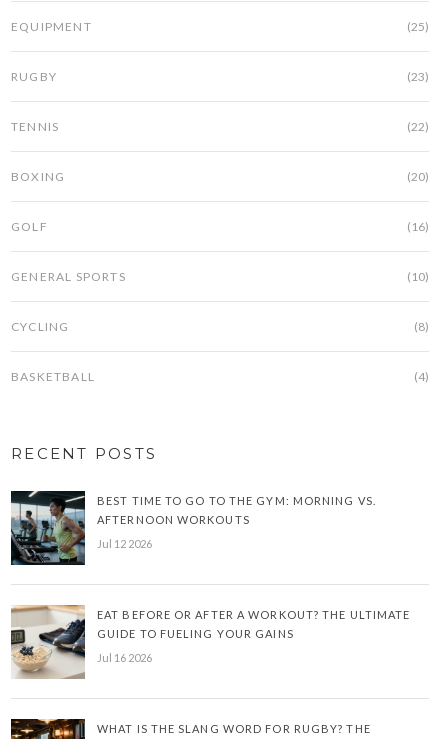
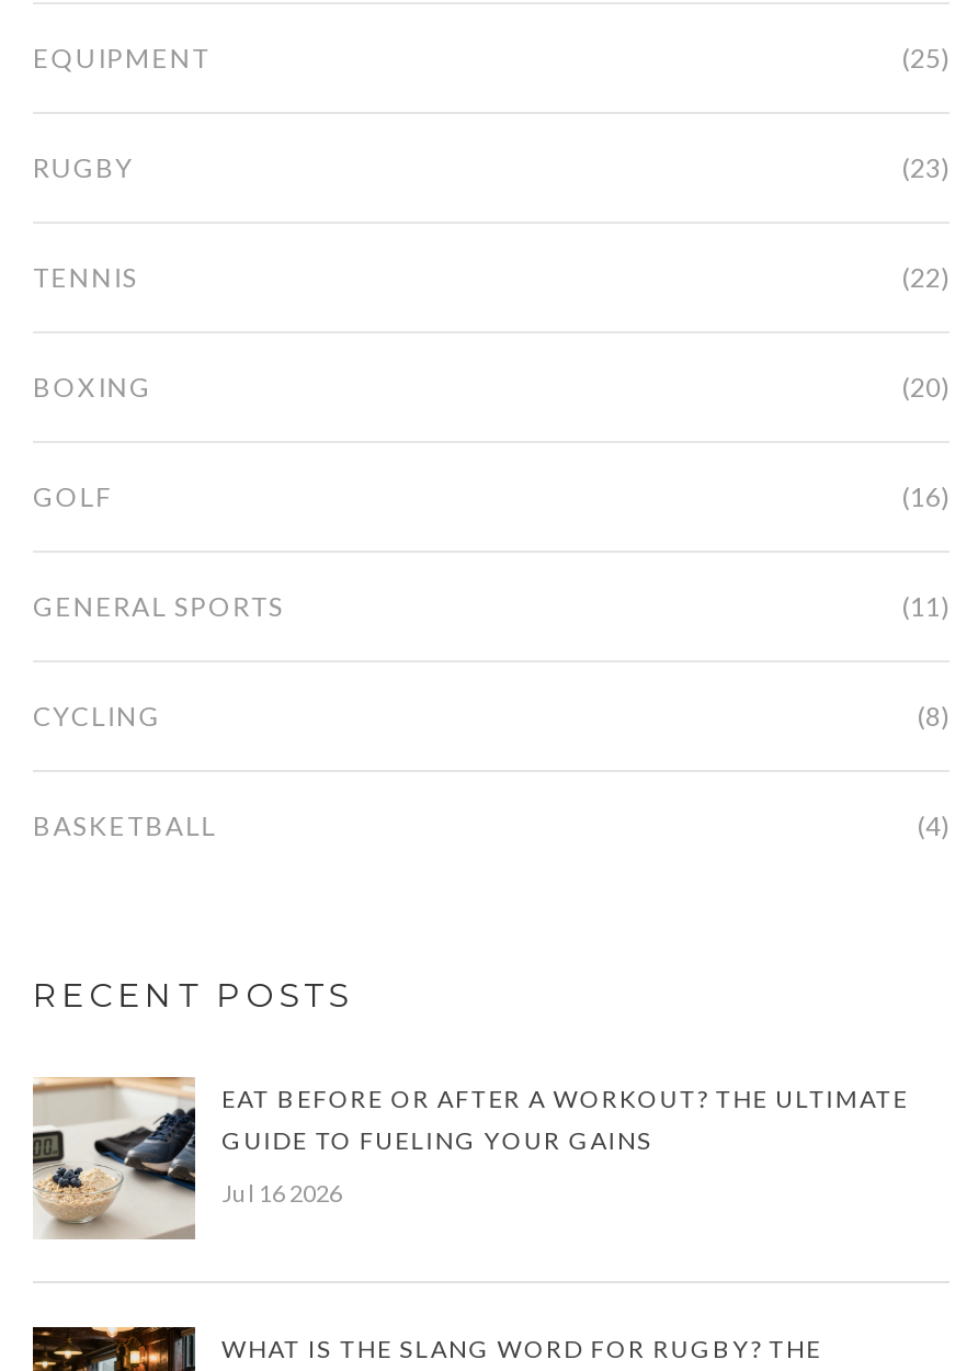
[407,269,429,284] (10) -> [901,590,949,623] (11)
[10,490,376,566] [image] | BEST TIME TO GO TO THE GYM: MORNING VS. | AFTERNOON WORKOUTS | Jul 12 2026 -> none

